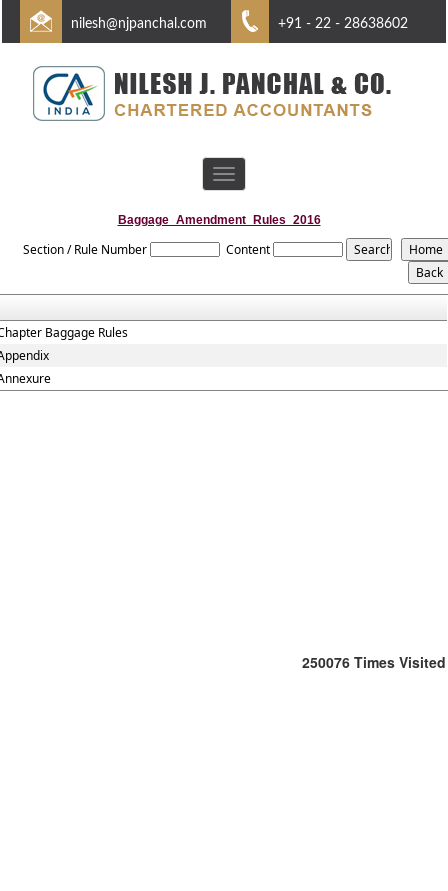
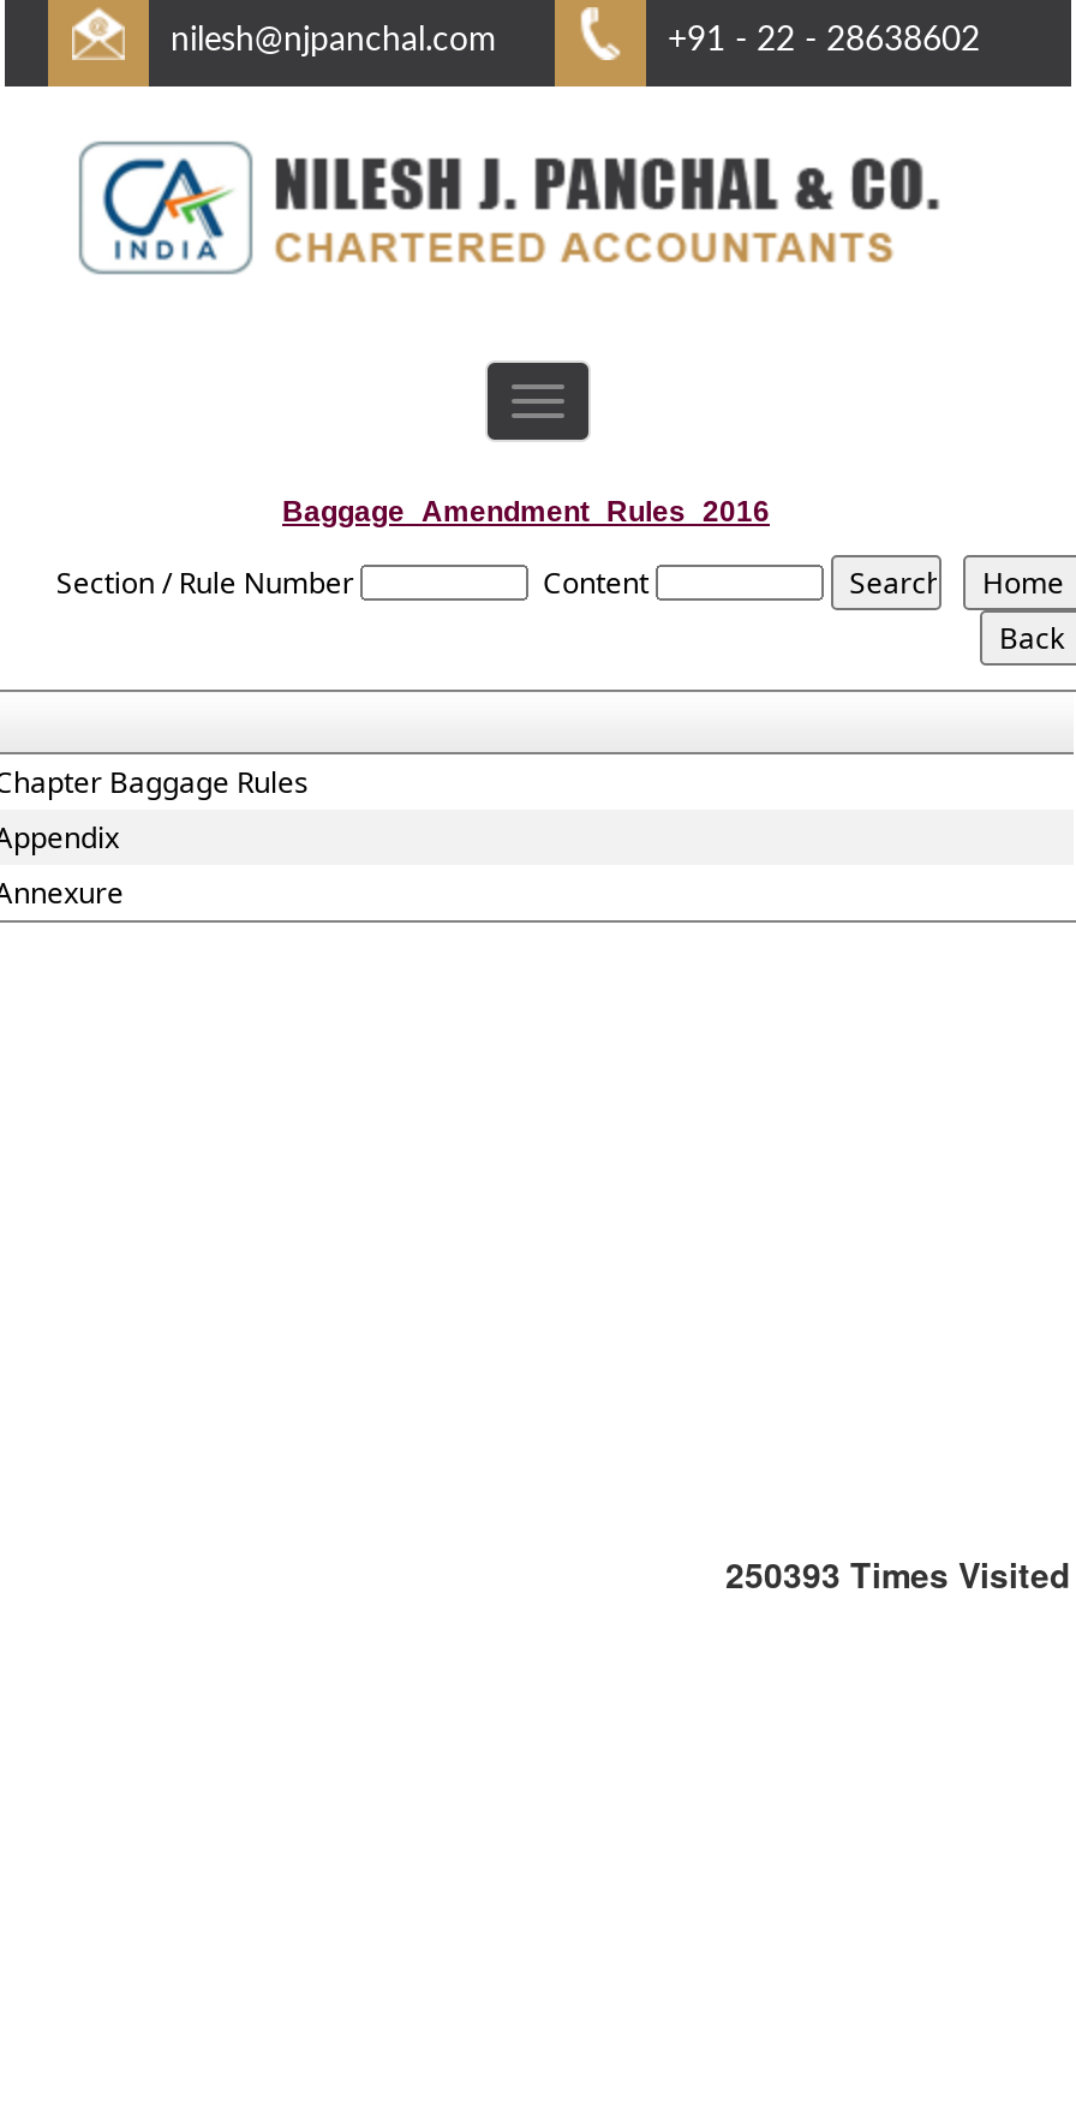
[302,652,446,672] 250076 Times Visited -> [725,1550,1071,1598] 250393 Times Visited

